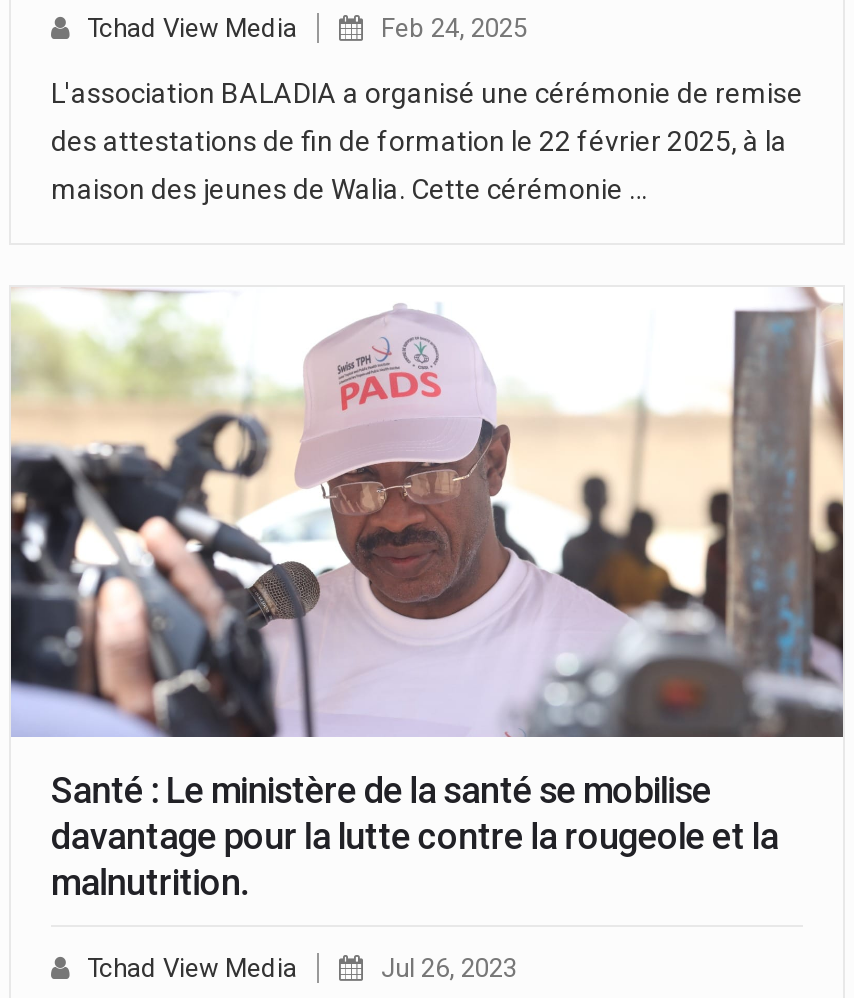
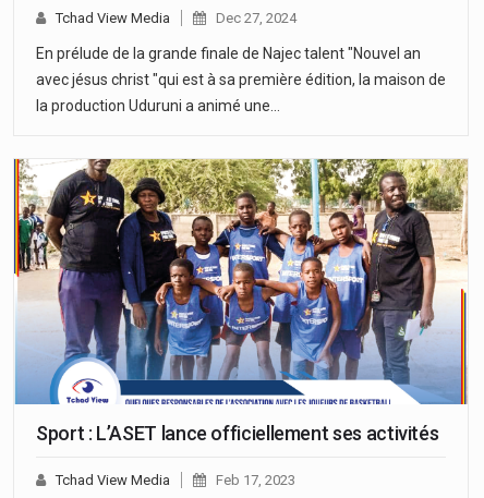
[381,14,527,44] Feb 24, 2025 -> [216,10,297,26] Dec 27, 2024
[51,78,803,110] L'association BALADIA a organisé une cérémonie de remise -> [36,45,421,62] En prélude de la grande finale de Najec talent "Nouvel an
[51,126,787,158] des attestations de fin de formation le 22 février 2025, à la -> [36,71,446,89] avec jésus christ "qui est à sa première édition, la maison de
[51,174,647,206] maison des jeunes de Walia. Cette cérémonie … -> [36,97,280,115] la production Uduruni a animé une…
[9,287,845,903] [image] | Santé : Le ministère de la santé se mobilise | davantage pour la lutte contre la rougeole et la | malnutrition. -> [13,158,468,444] [image] | Sport : L’ASET lance officiellement ses activités
[381,953,517,983] Jul 26, 2023 -> [216,472,295,488] Feb 17, 2023

